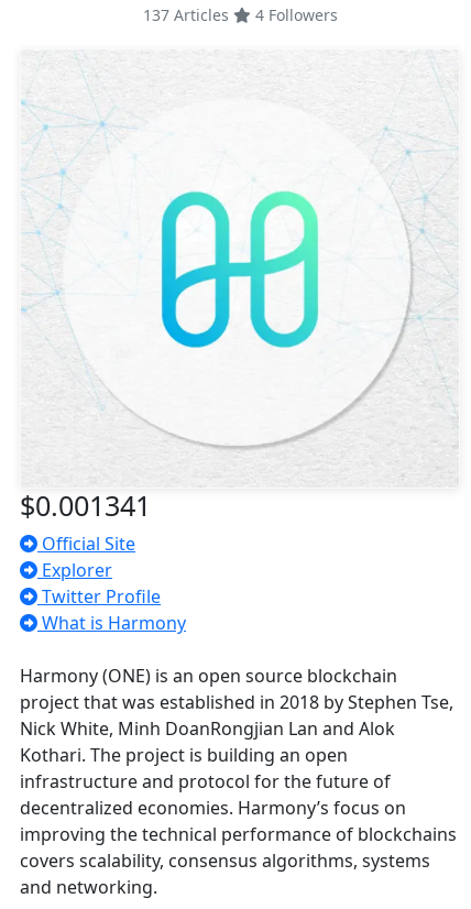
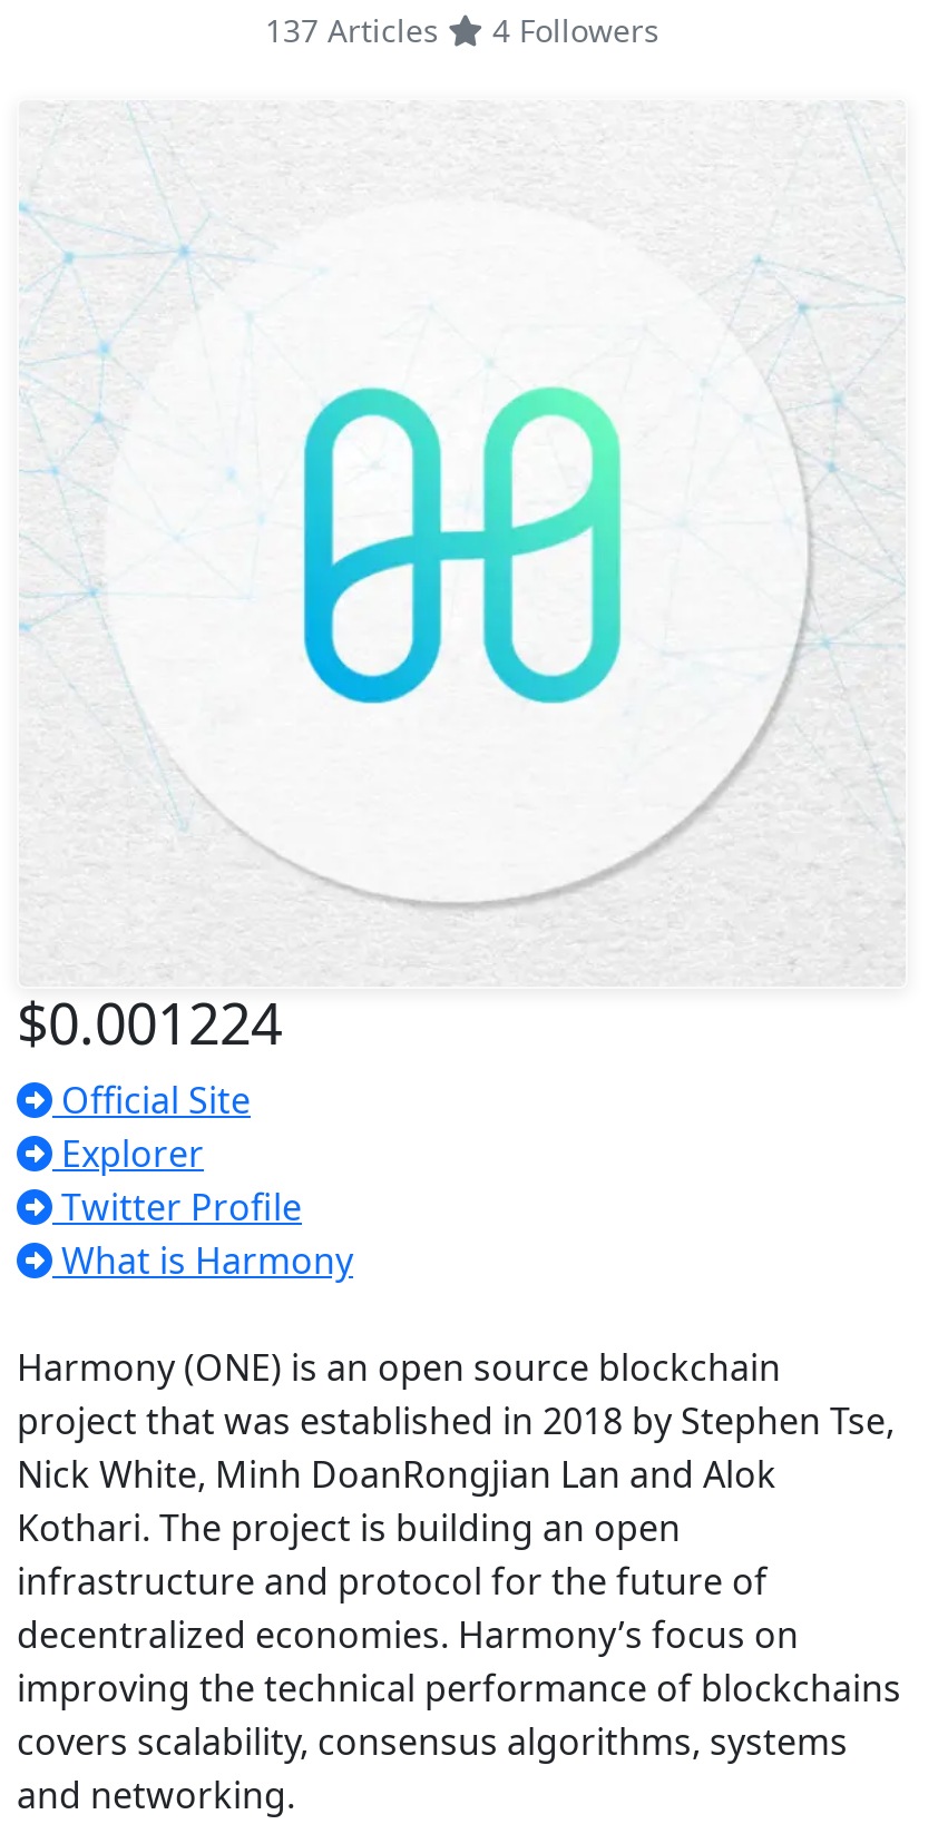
[20,486,151,523] $0.001341 -> [17,983,282,1059] $0.001224

